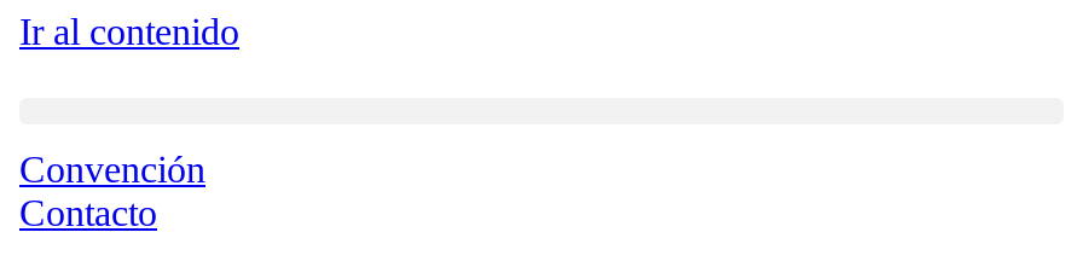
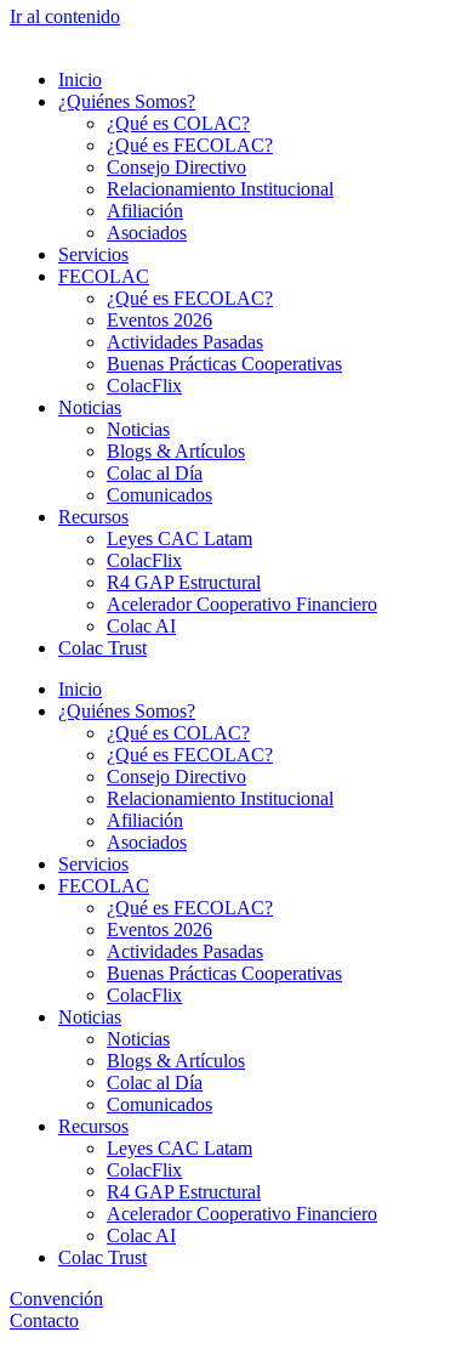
none -> [58,69,377,1268] Inicio | ¿Quiénes Somos? | ¿Qué es COLAC? | ¿Qué es FECOLAC? | Consejo Directivo | Relacionamiento Institucional | Afiliación | Asociados | Servicios | FECOLAC | ¿Qué es FECOLAC? | Eventos 2026 | Actividades Pasadas | Buenas Prácticas Cooperativas | ColacFlix | Noticias | Noticias | Blogs & Artículos | Colac al Día | Comunicados | Recursos | Leyes CAC Latam | ColacFlix | R4 GAP Estructural | Acelerador Cooperativo Financiero | Colac AI | Colac Trust | Inicio | ¿Quiénes Somos? | ¿Qué es COLAC? | ¿Qué es FECOLAC? | Consejo Directivo | Relacionamiento Institucional | Afiliación | Asociados | Servicios | FECOLAC | ¿Qué es FECOLAC? | Eventos 2026 | Actividades Pasadas | Buenas Prácticas Cooperativas | ColacFlix | Noticias | Noticias | Blogs & Artículos | Colac al Día | Comunicados | Recursos | Leyes CAC Latam | ColacFlix | R4 GAP Estructural | Acelerador Cooperativo Financiero | Colac AI | Colac Trust

